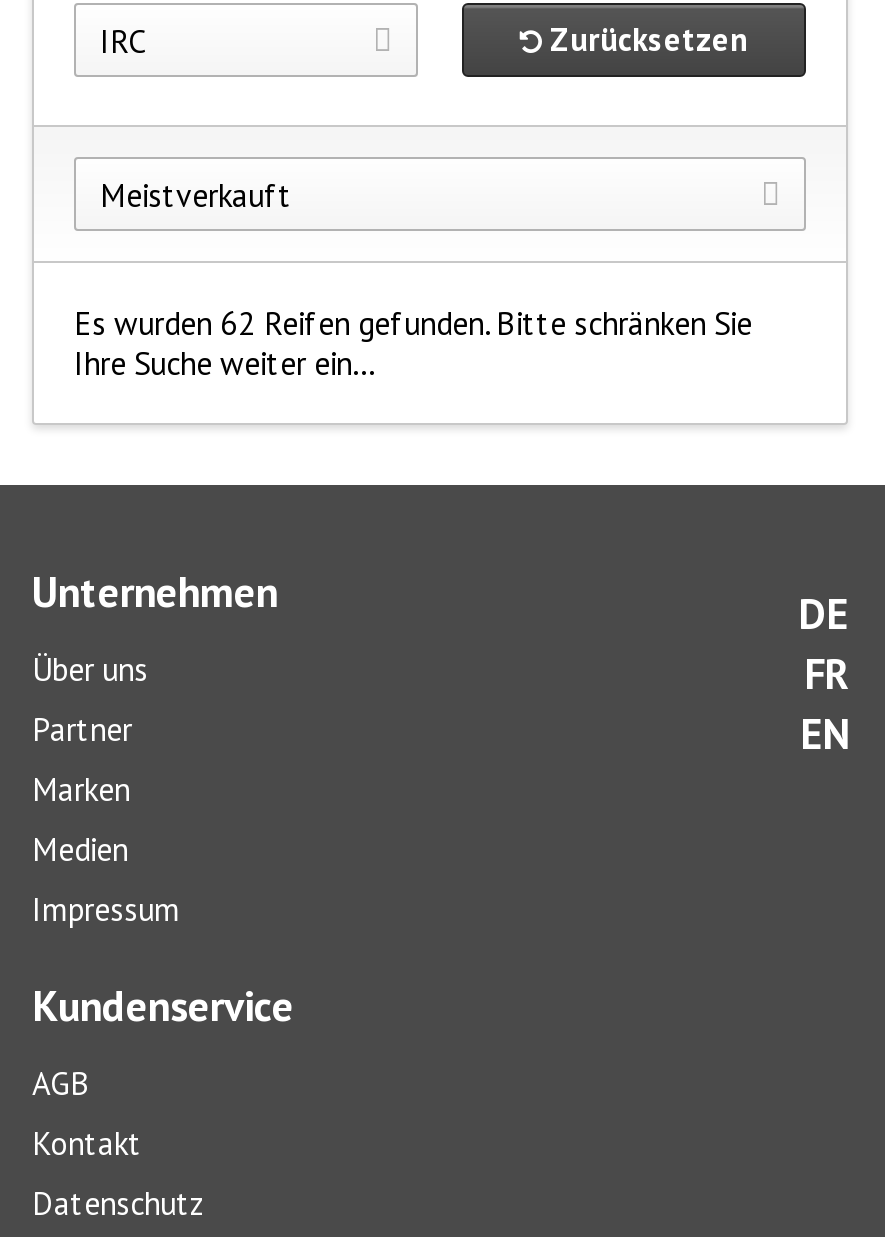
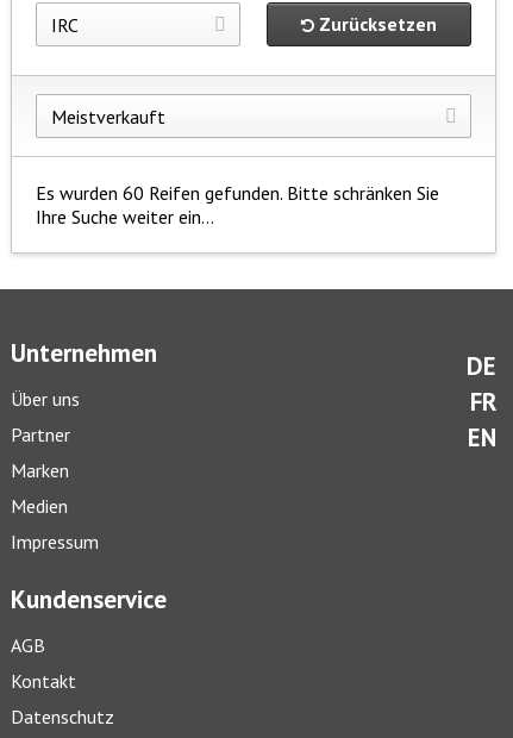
[74,303,752,343] Es wurden 62 Reifen gefunden. Bitte schränken Sie -> [36,181,439,205] Es wurden 60 Reifen gefunden. Bitte schränken Sie

